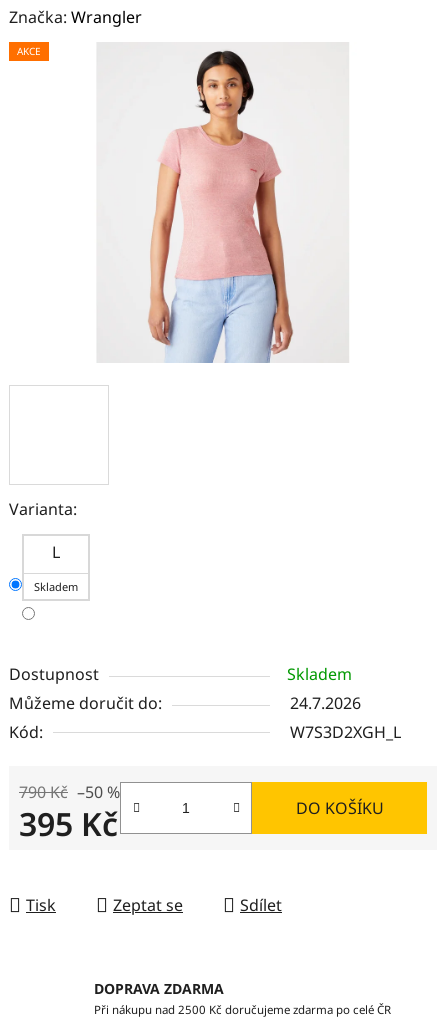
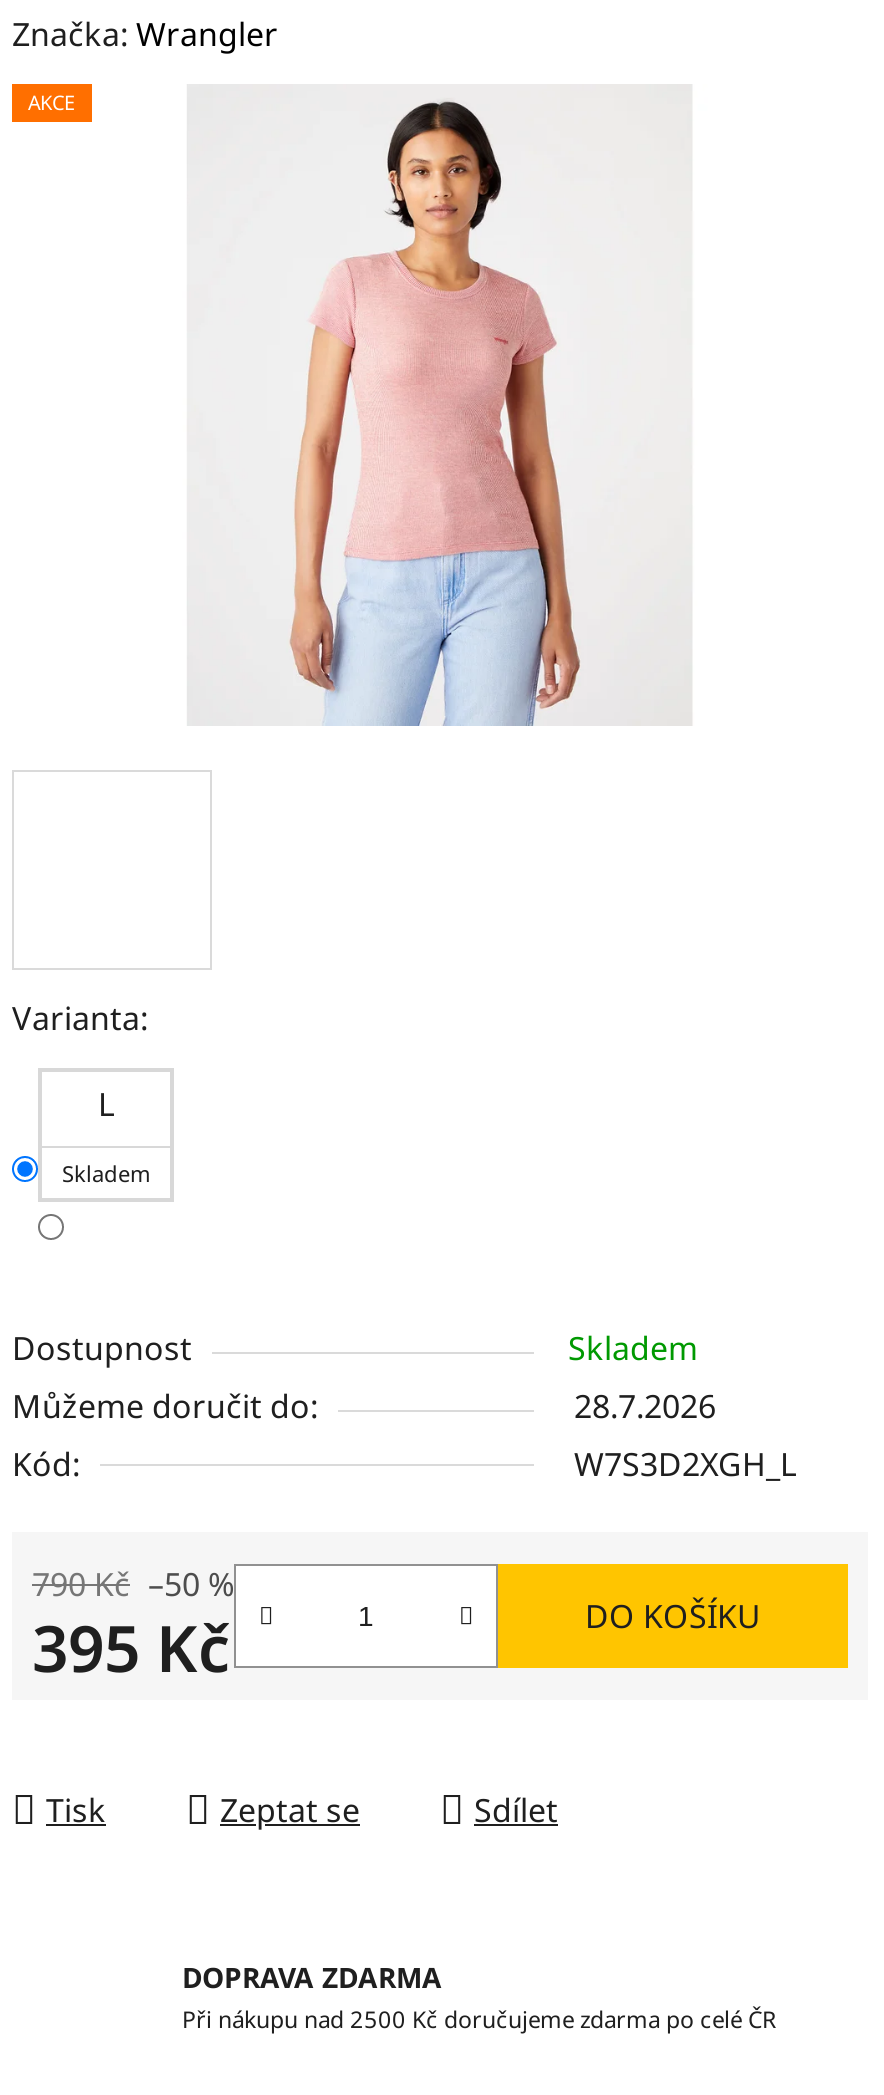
[290,691,361,713] 24.7.2026 -> [574,1383,716,1427] 28.7.2026

